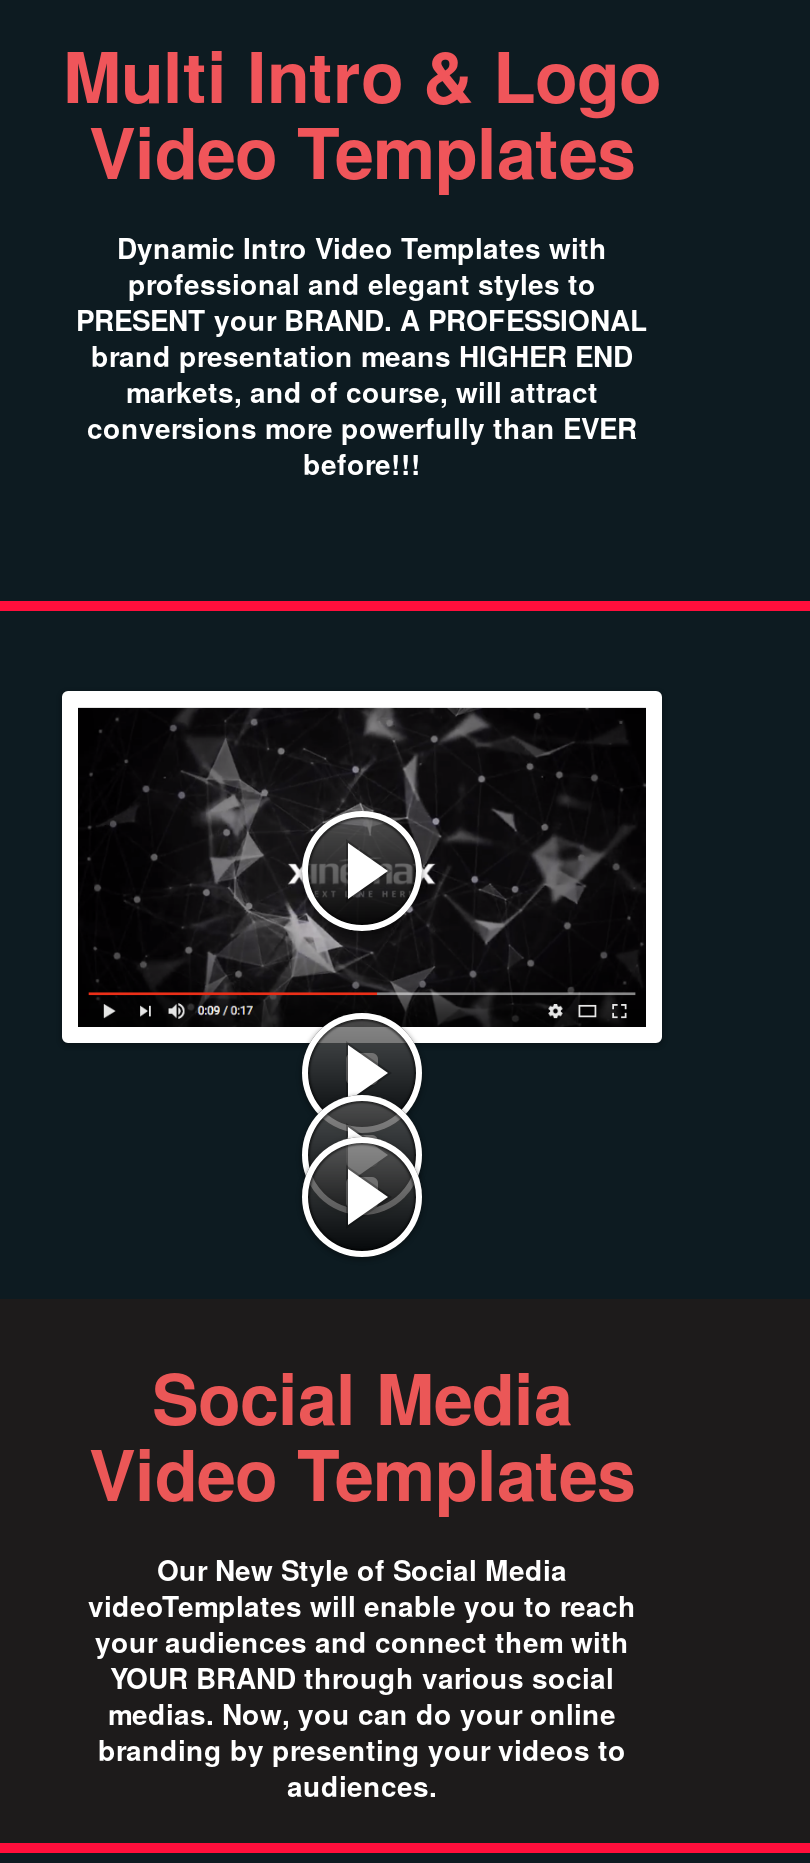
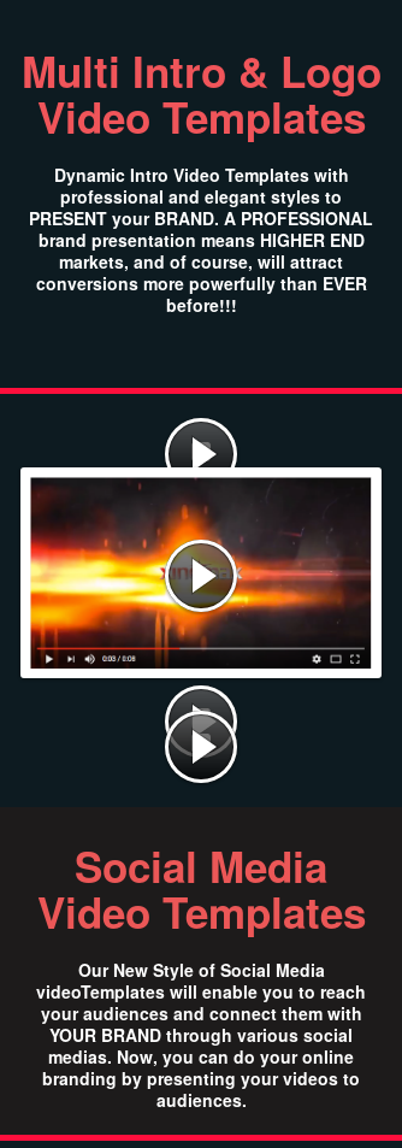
[60,653,664,1131] [image] -> [19,417,383,696] [image]

